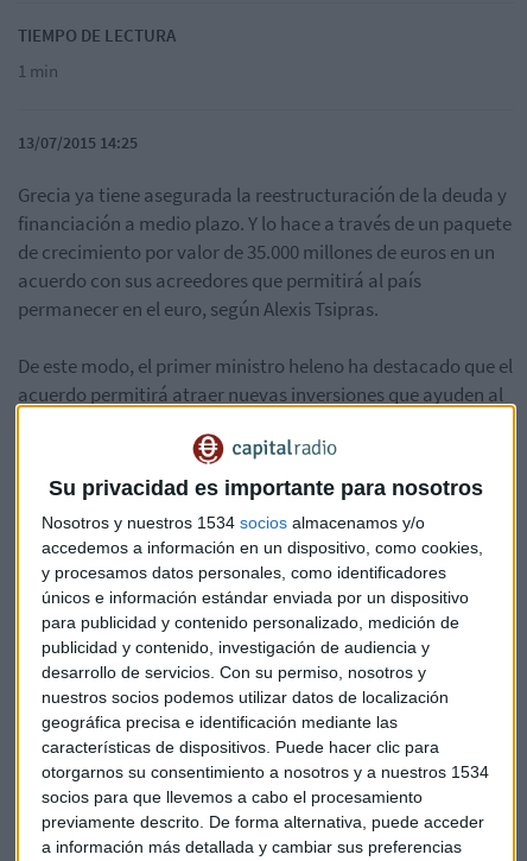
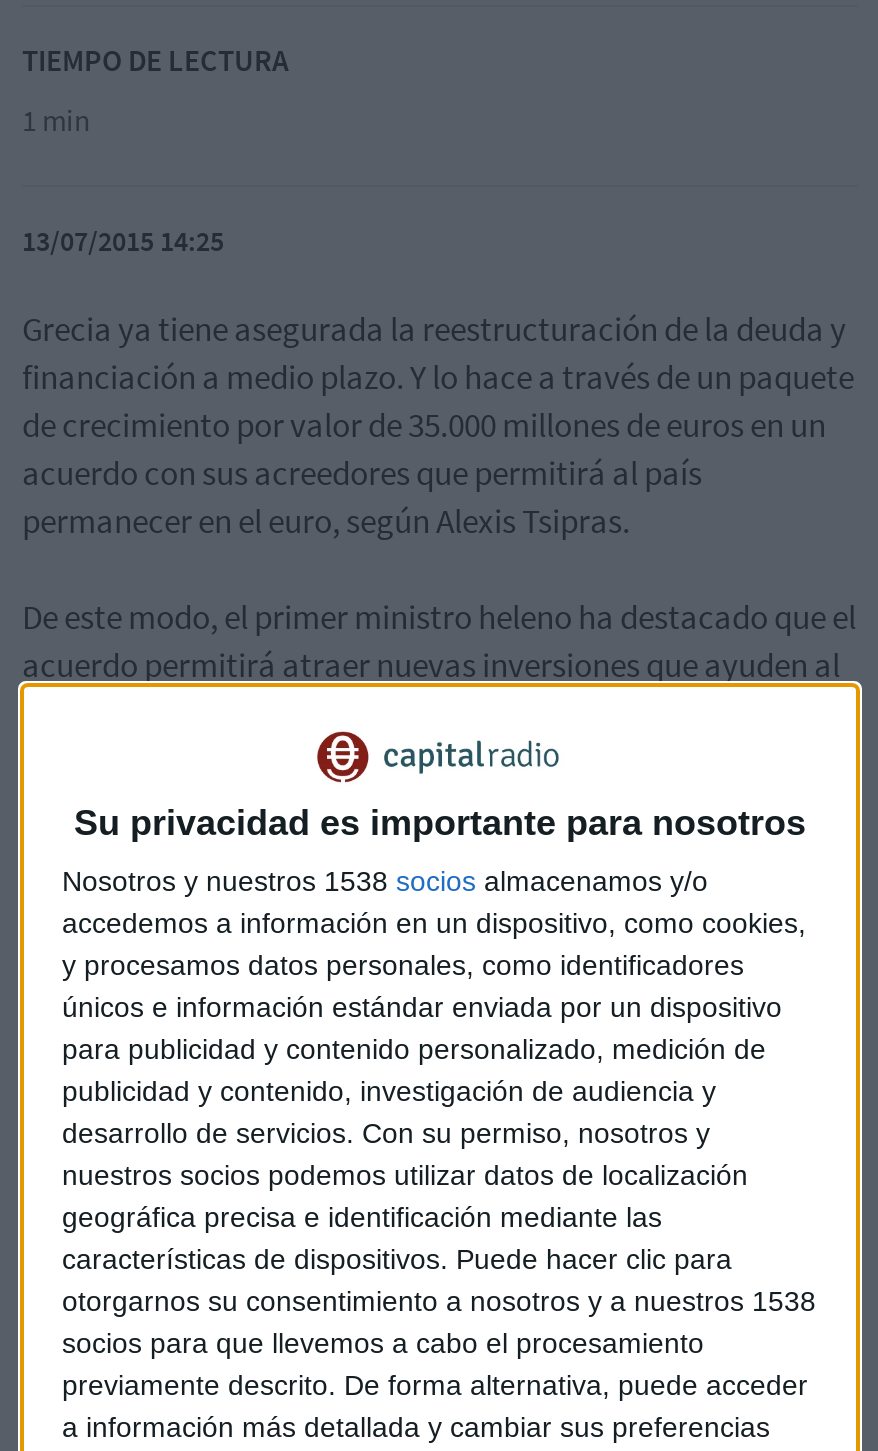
[42,514,425,533] Nosotros y nuestros 1534 socios almacenamos y/o -> [62,866,708,898] Nosotros y nuestros 1538 socios almacenamos y/o
[42,763,489,782] otorgarnos su consentimiento a nosotros y a nuestros 1534 -> [62,1286,816,1318] otorgarnos su consentimiento a nosotros y a nuestros 1538

